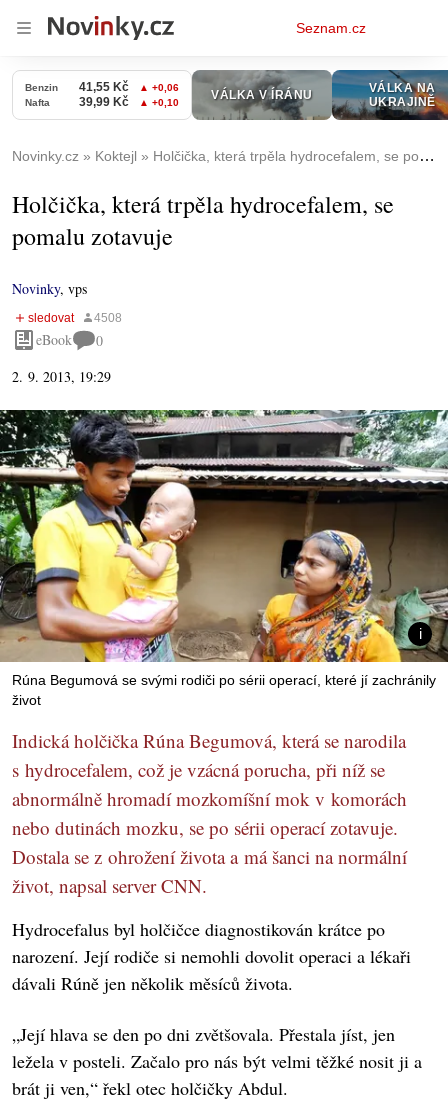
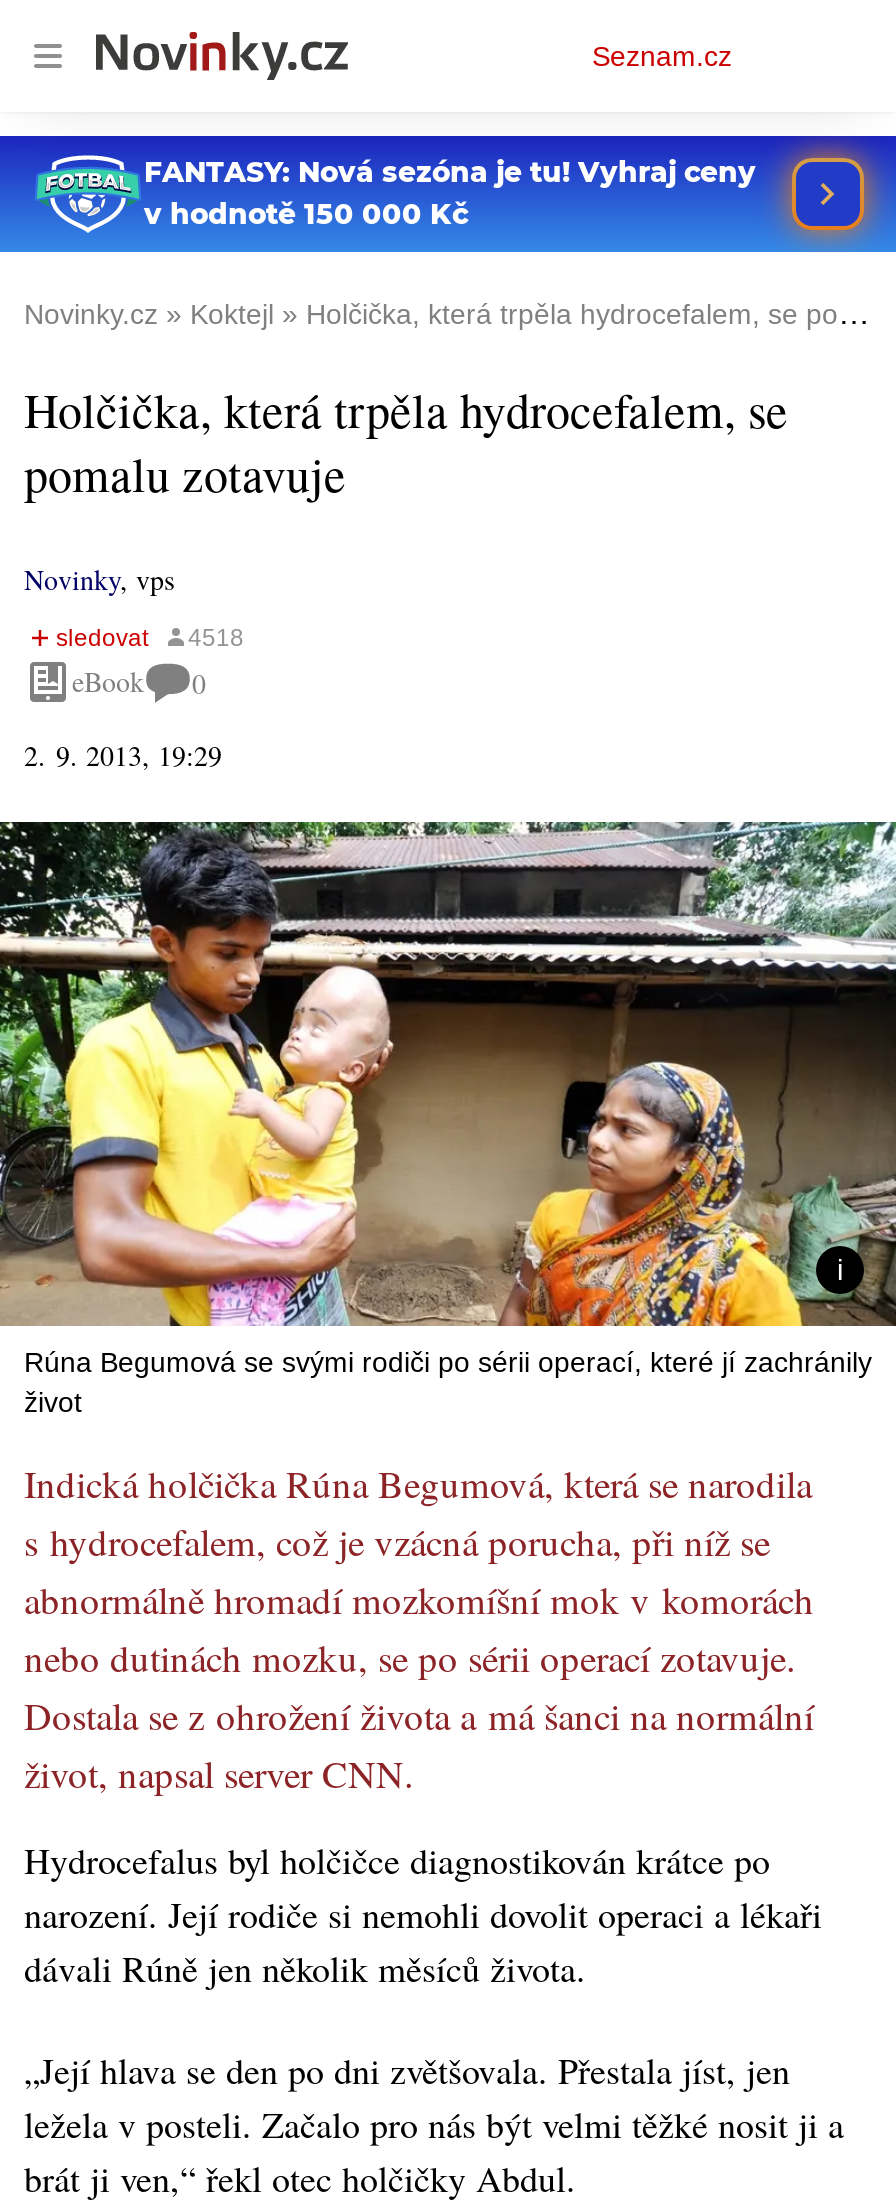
[3,68,445,125] [image] -> [6,134,890,254] [image]

